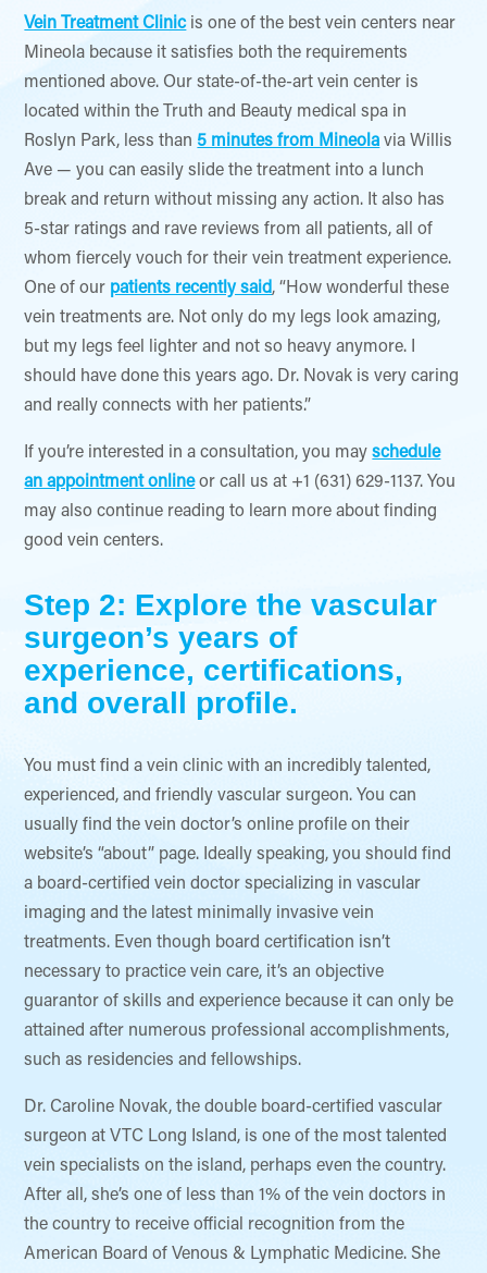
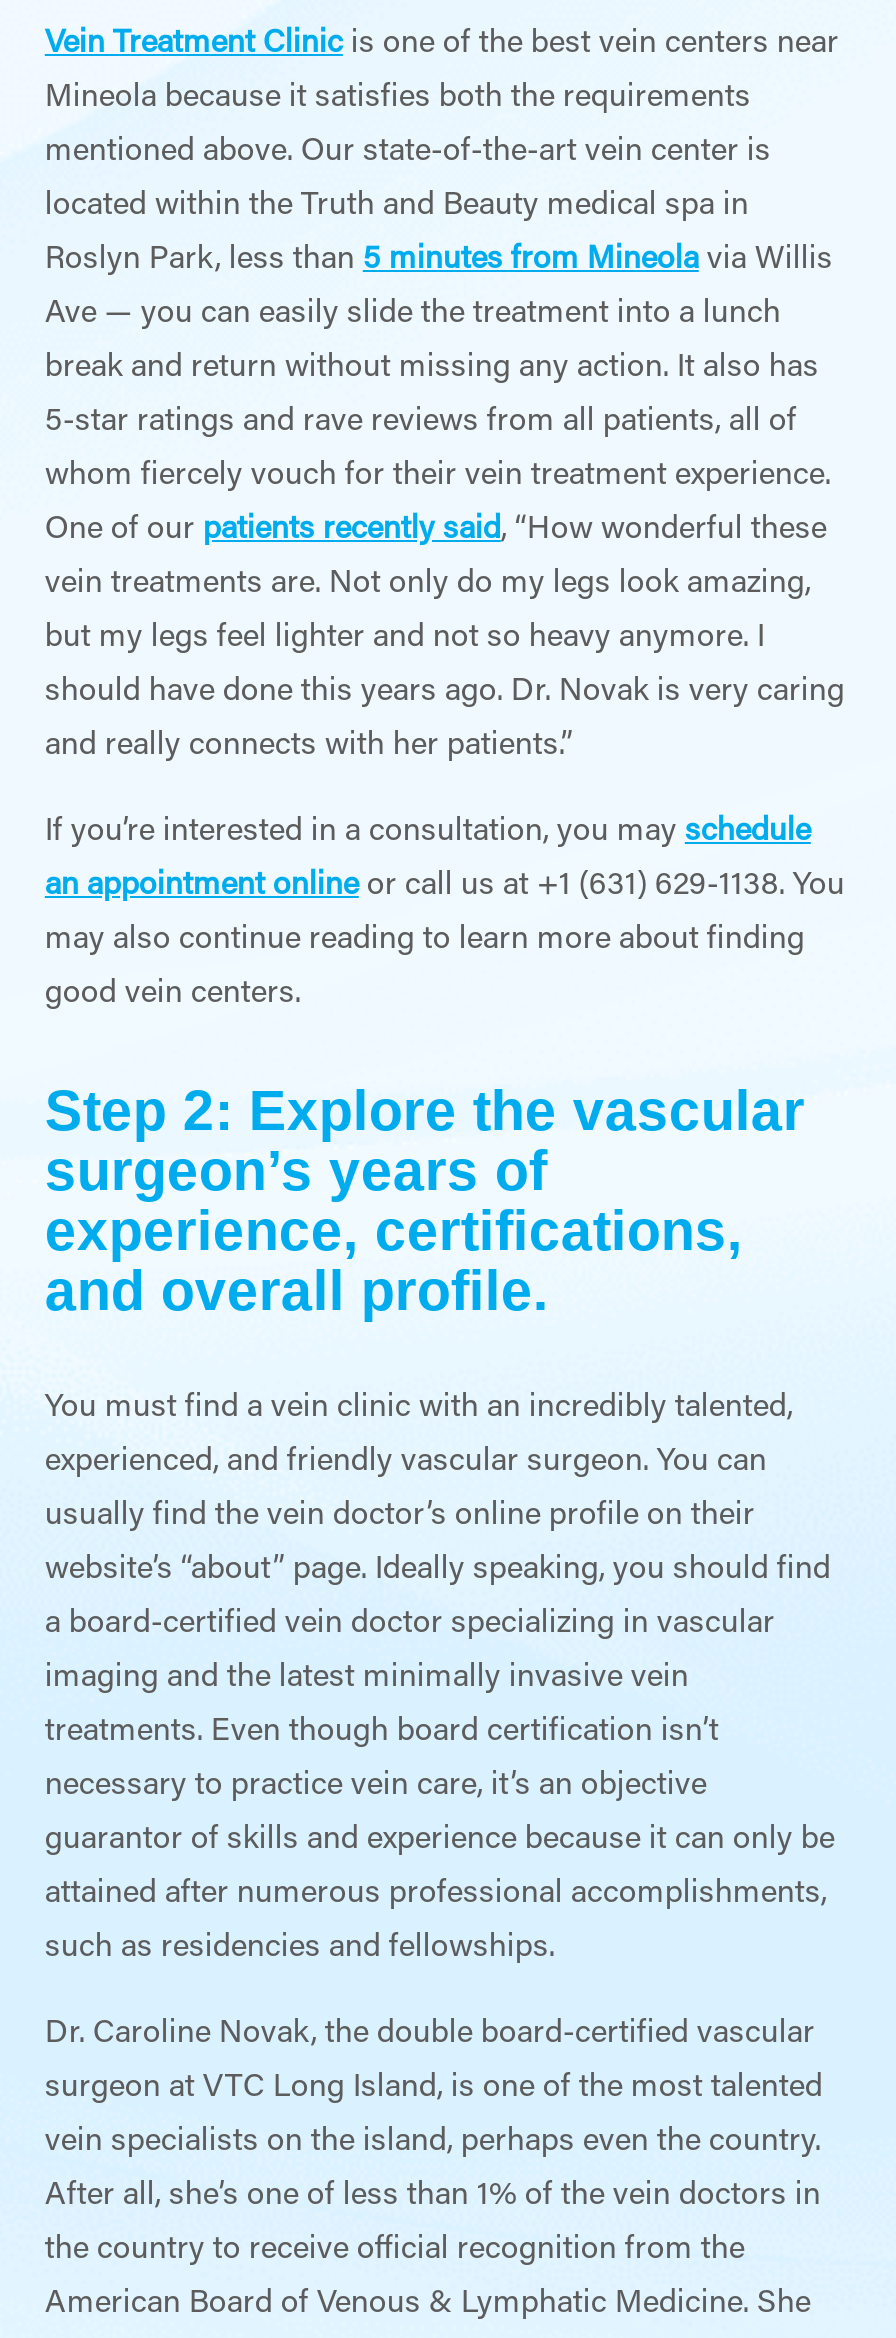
[24,474,456,492] an appointment online or call us at +1 (631) 629-1137. You -> [45,871,845,903] an appointment online or call us at +1 (631) 629-1138. You

